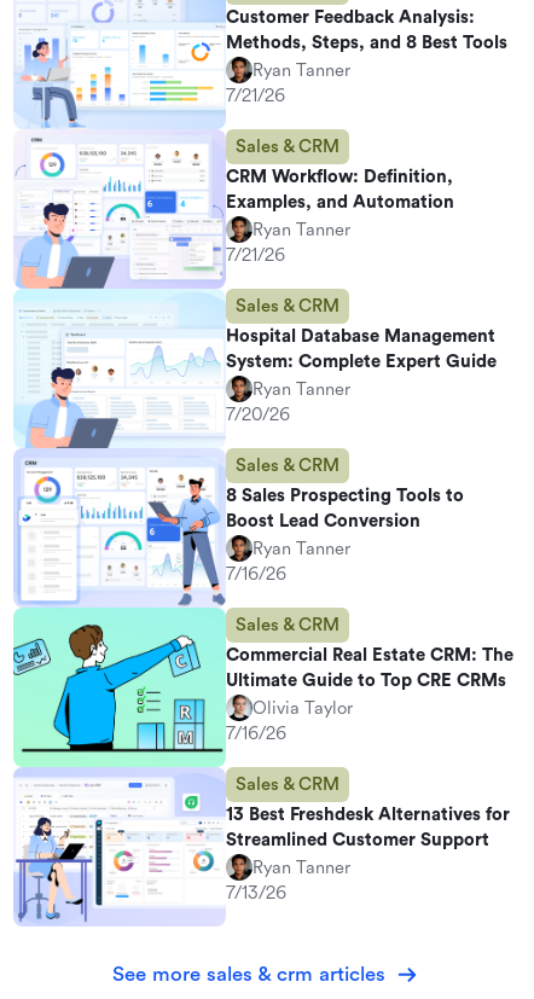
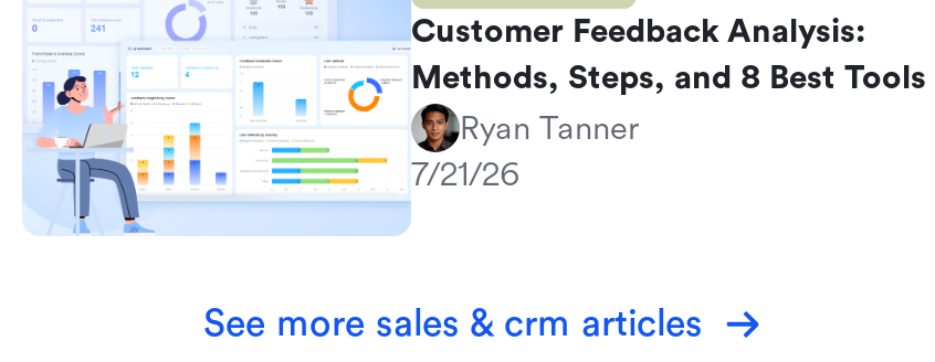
[12,132,513,924] [image] | Sales & CRM | CRM Workflow: Definition, | Examples, and Automation | Ryan Tanner | 7/21/26 | Sales & CRM | Hospital Database Management | System: Complete Expert Guide | Ryan Tanner | 7/20/26 | Sales & CRM | 8 Sales Prospecting Tools to | Boost Lead Conversion | Ryan Tanner | 7/16/26 | Sales & CRM | Commercial Real Estate CRM: The | Ultimate Guide to Top CRE CRMs | Olivia Taylor | 7/16/26 | Sales & CRM | 13 Best Freshdesk Alternatives for | Streamlined Customer Support | Ryan Tanner | 7/13/26 -> none

